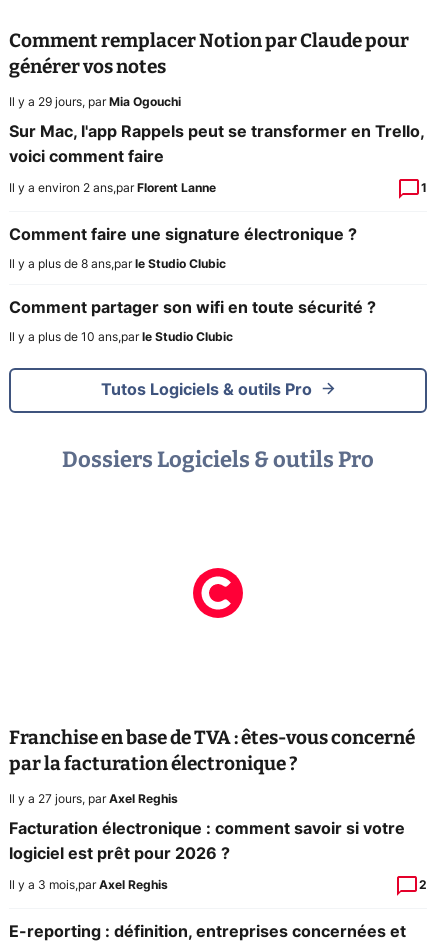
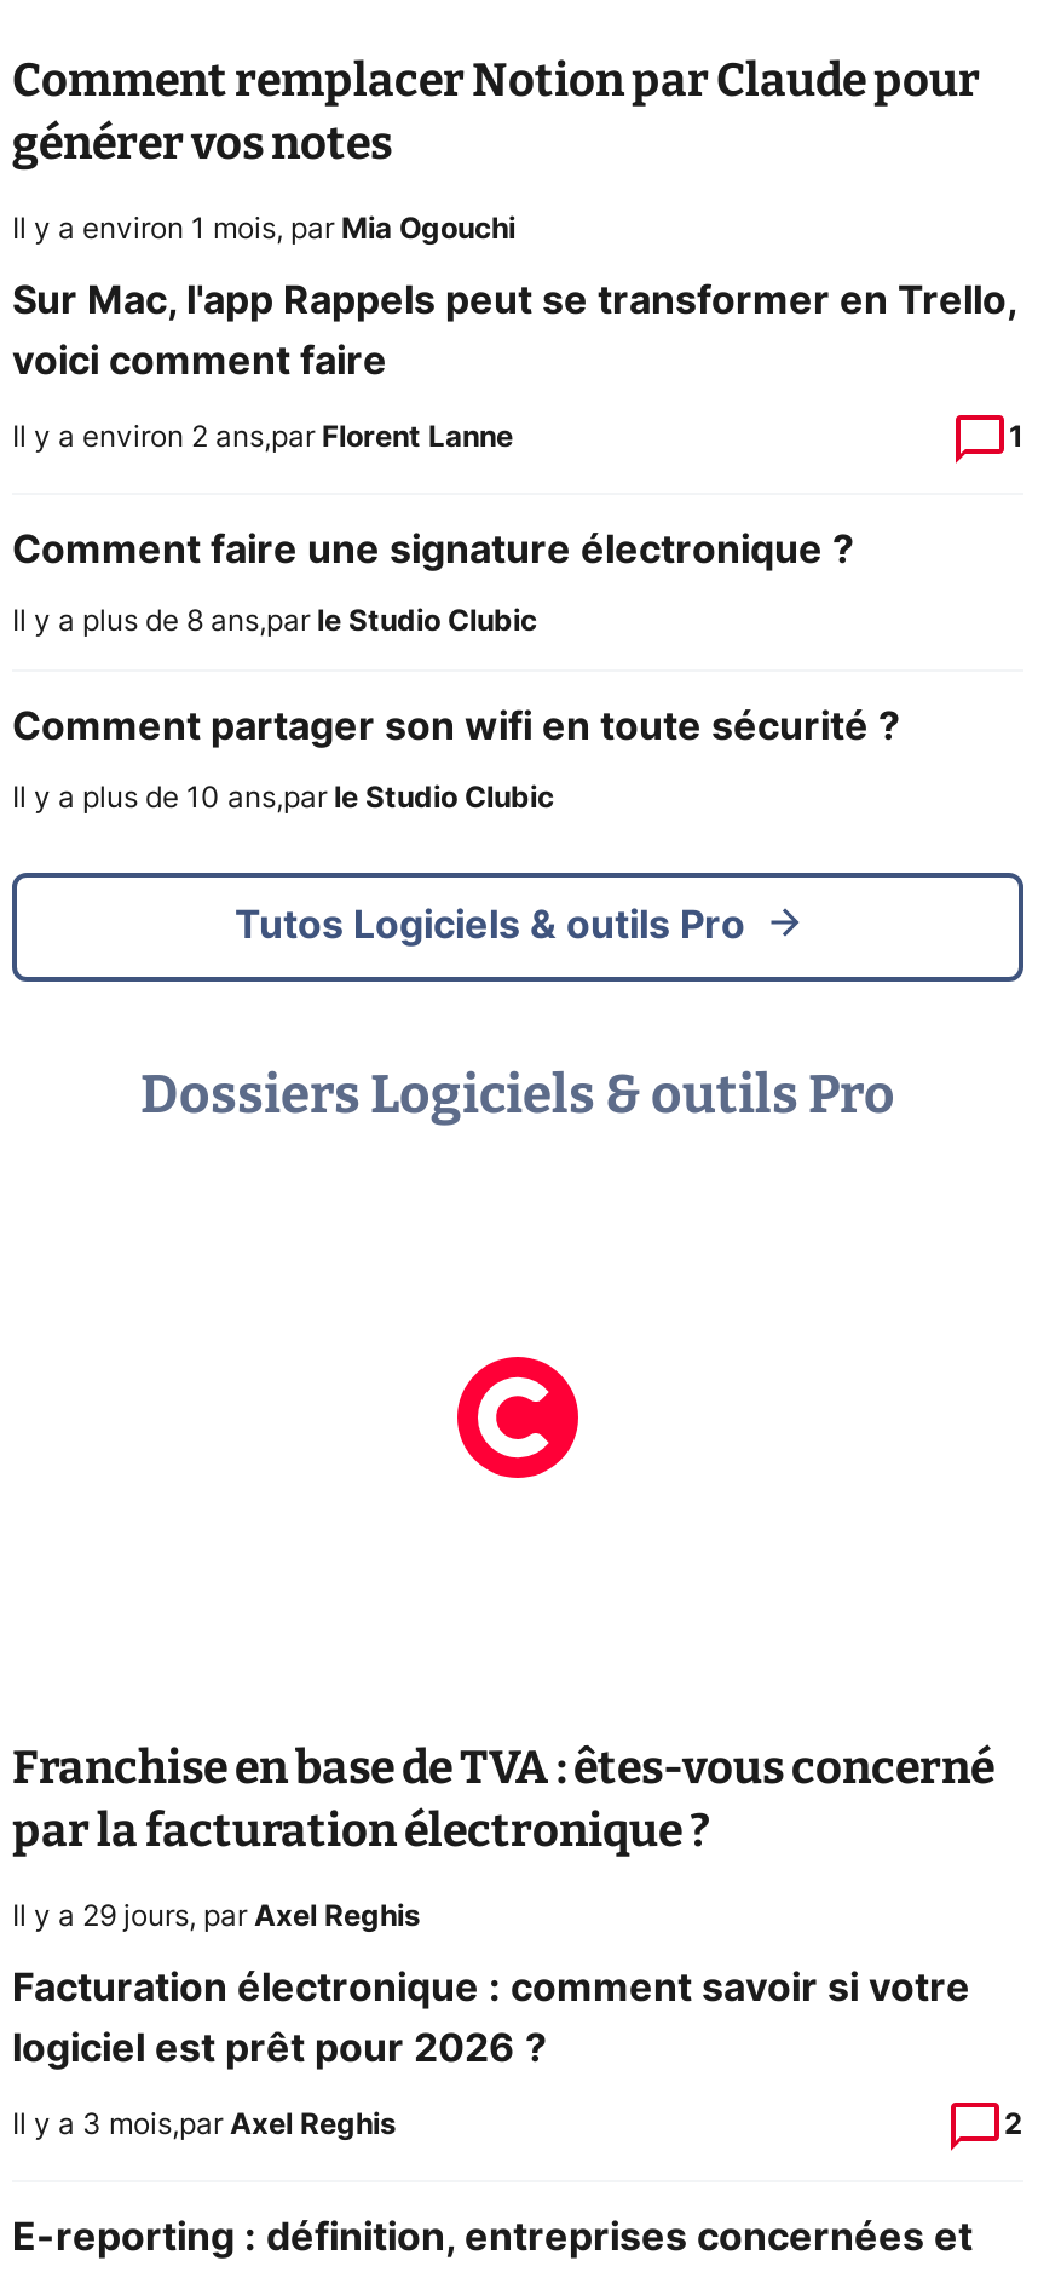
[9,96,181,108] Il y a 29 jours, par Mia Ogouchi -> [12,214,515,243] Il y a environ 1 mois, par Mia Ogouchi
[9,793,178,805] Il y a 27 jours, par Axel Reghis -> [12,1902,421,1931] Il y a 29 jours, par Axel Reghis

